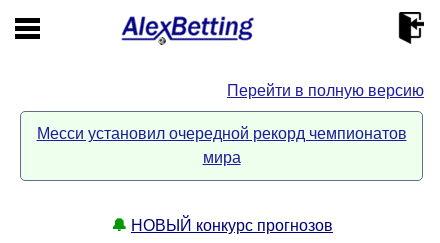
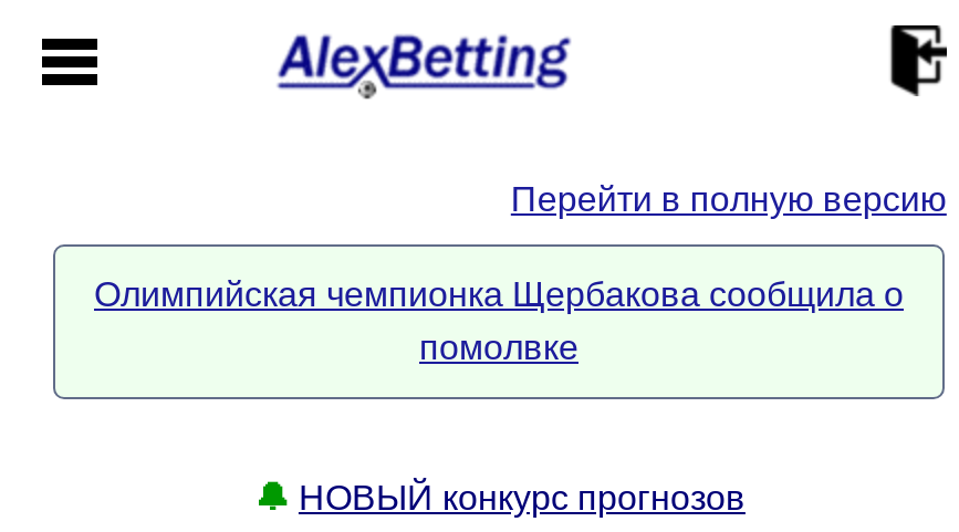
[36,125,406,166] Месси установил очередной рекорд чемпионатов | мира -> [94,275,904,366] Олимпийская чемпионка Щербакова сообщила о | помолвке

